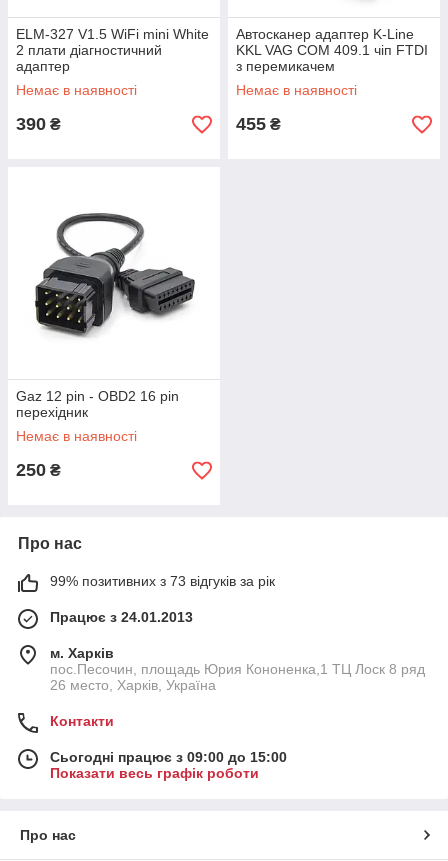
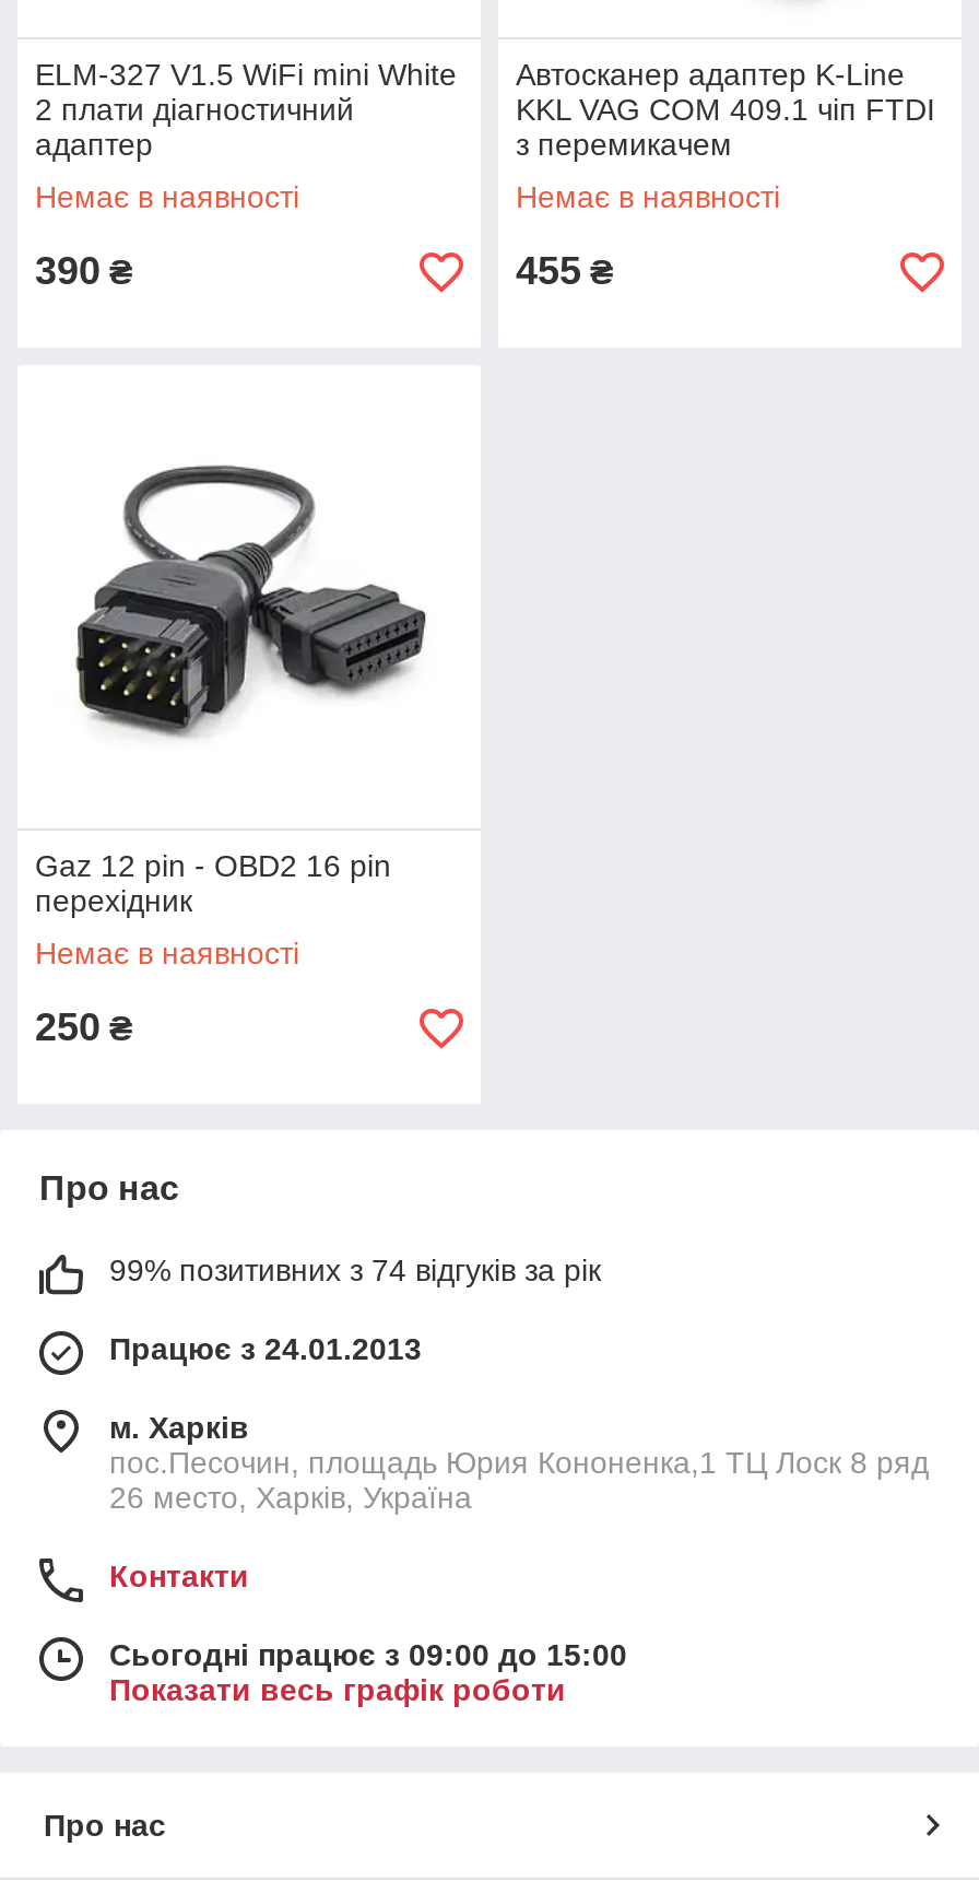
[50,573,275,589] 99% позитивних з 73 відгуків за рік -> [109,1253,601,1288] 99% позитивних з 74 відгуків за рік

